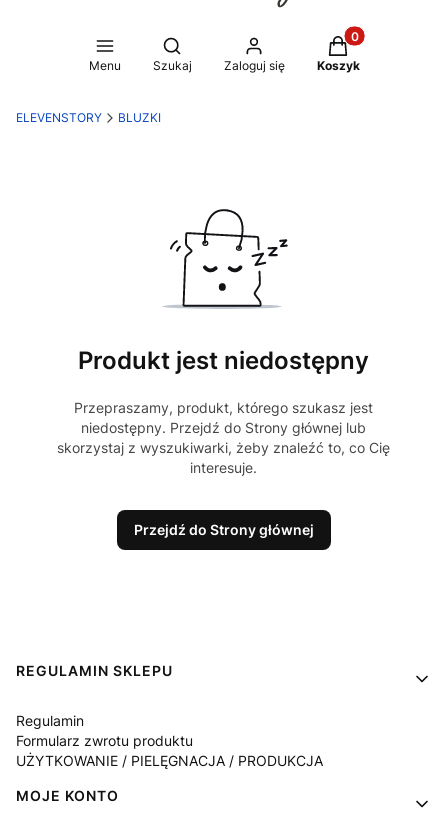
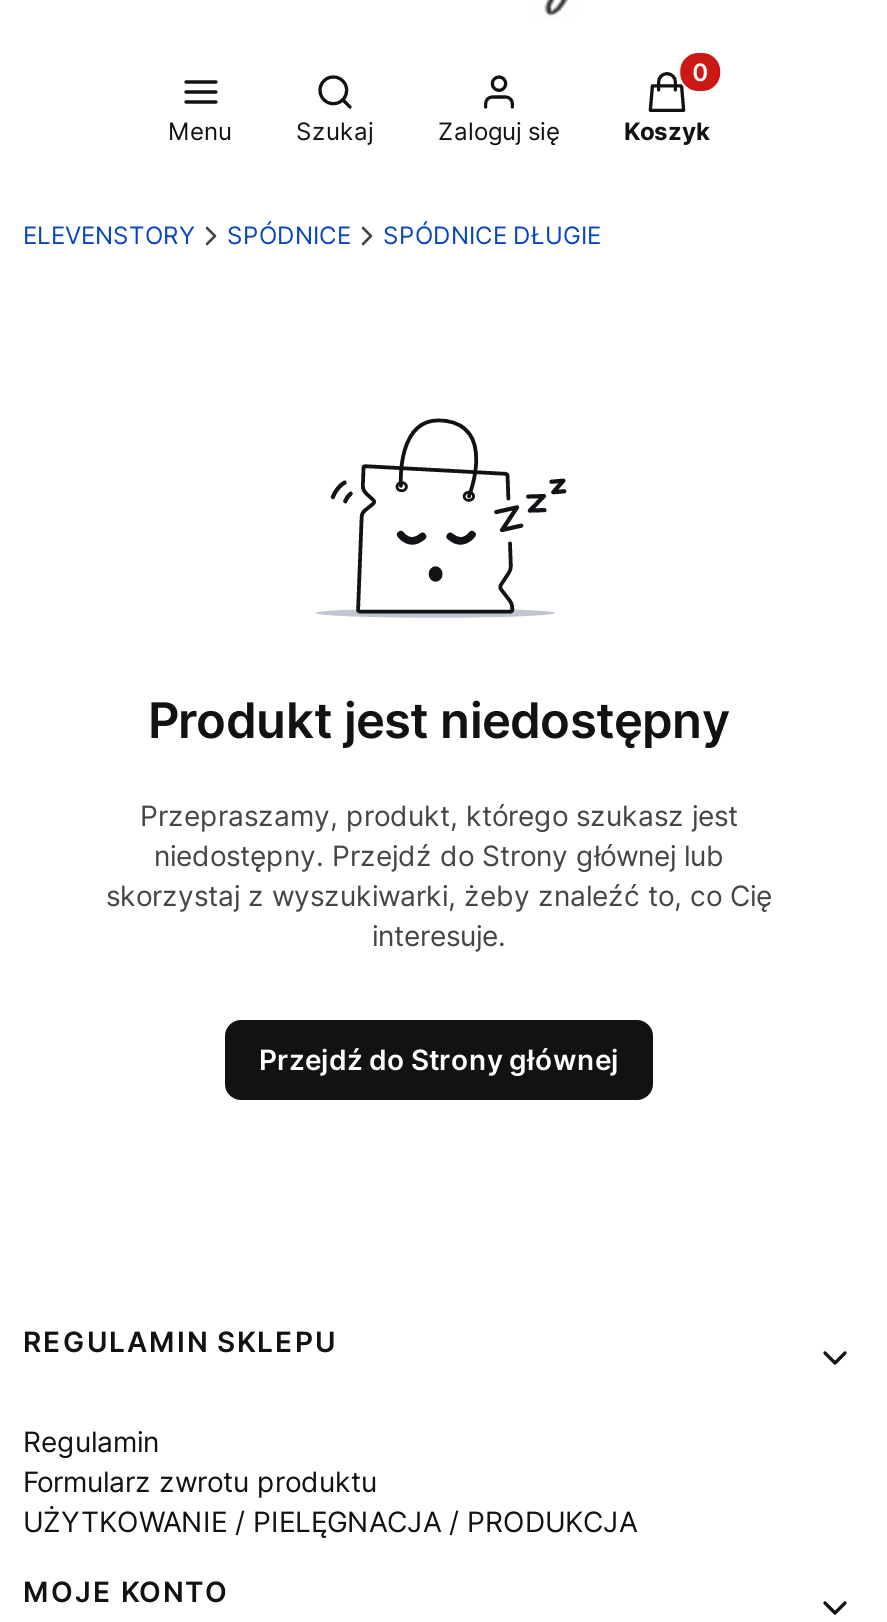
[118,110,161,125] BLUZKI -> [227,220,601,250] SPÓDNICE | SPÓDNICE DŁUGIE

